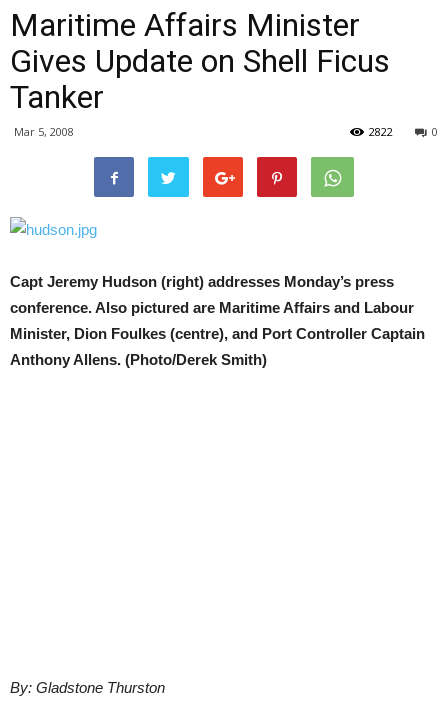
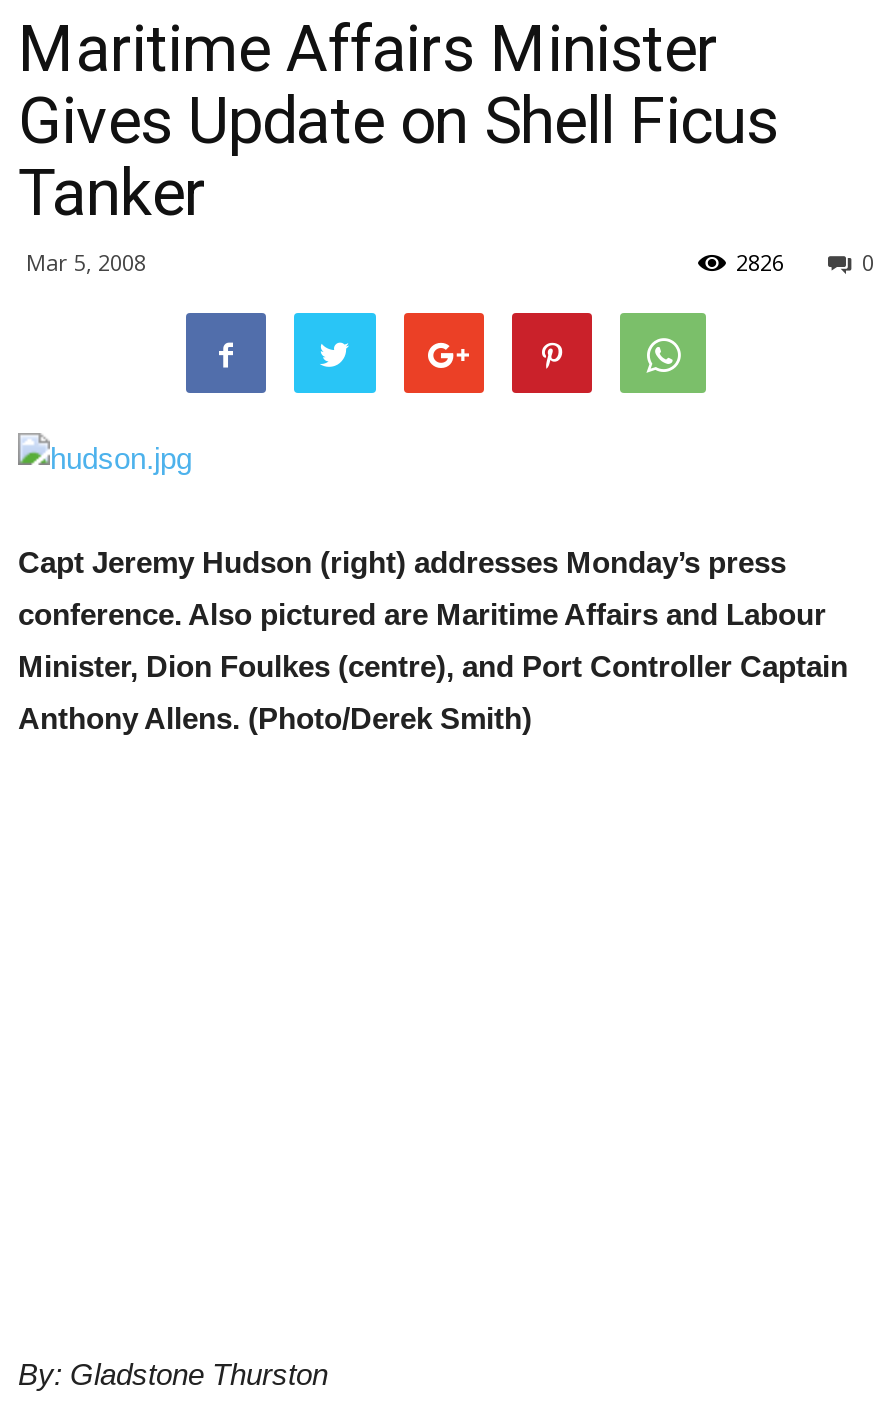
[369,124,393,139] 2822 -> [736,247,784,277] 2826

